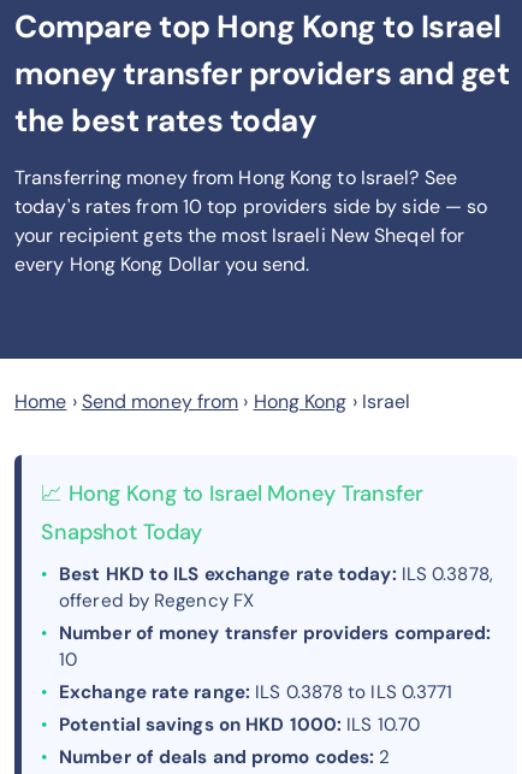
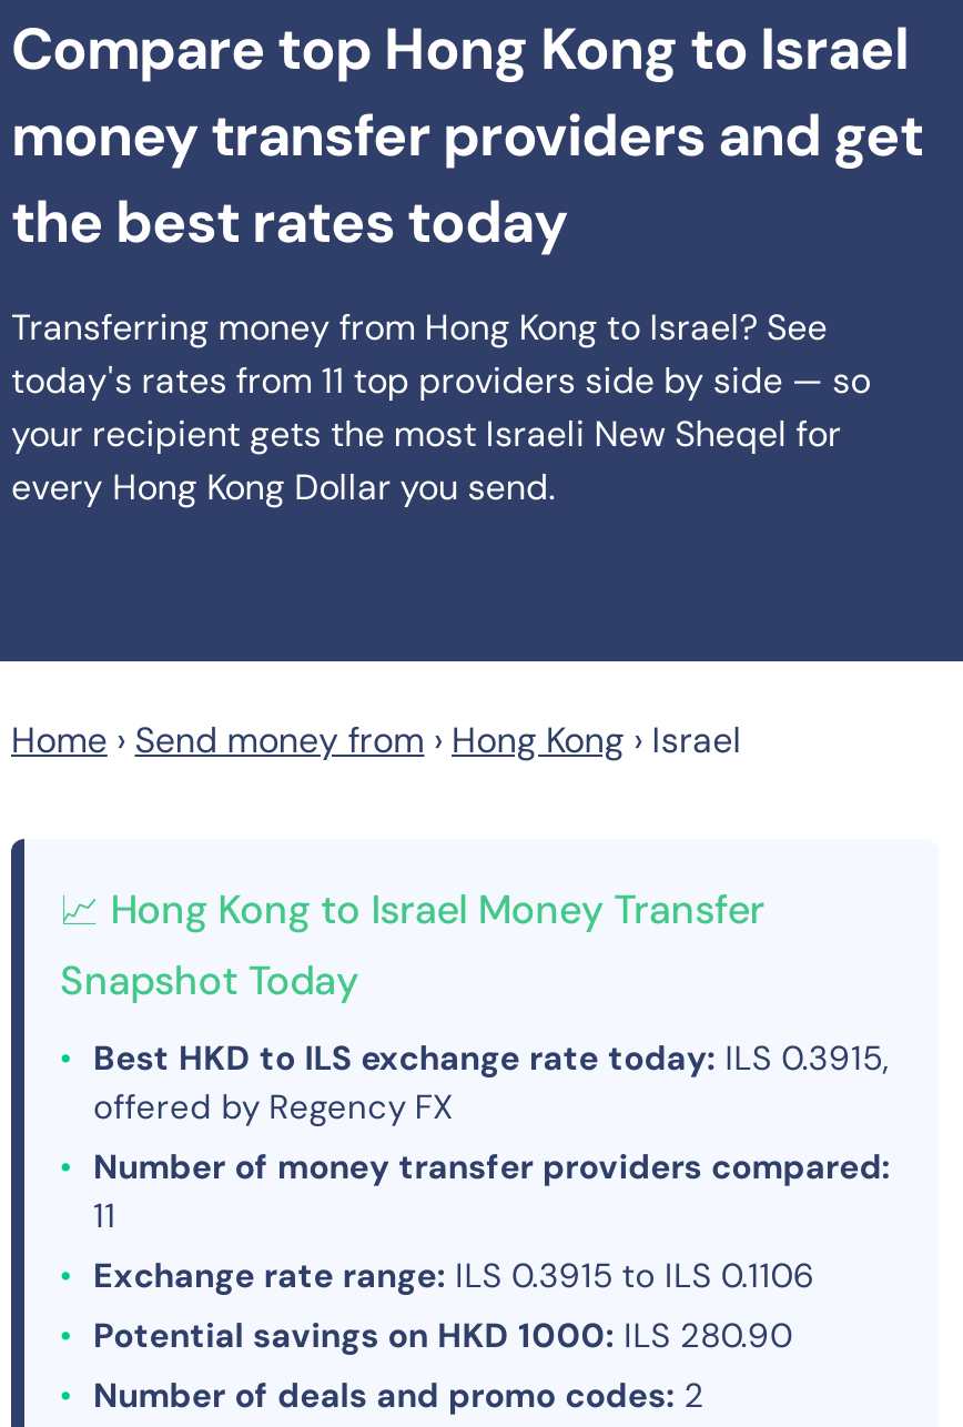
[14,194,487,220] today's rates from 10 top providers side by side — so -> [11,358,870,405] today's rates from 11 top providers side by side — so
[59,563,493,587] Best HKD to ILS exchange rate today: ILS 0.3878, -> [93,1037,889,1082] Best HKD to ILS exchange rate today: ILS 0.3915,
[59,648,77,672] 10 -> [93,1195,116,1239] 11
[59,681,453,705] Exchange rate range: ILS 0.3878 to ILS 0.3771 -> [93,1255,815,1299] Exchange rate range: ILS 0.3915 to ILS 0.1106
[59,713,420,737] Potential savings on HKD 1000: ILS 10.70 -> [93,1315,792,1359] Potential savings on HKD 1000: ILS 280.90

